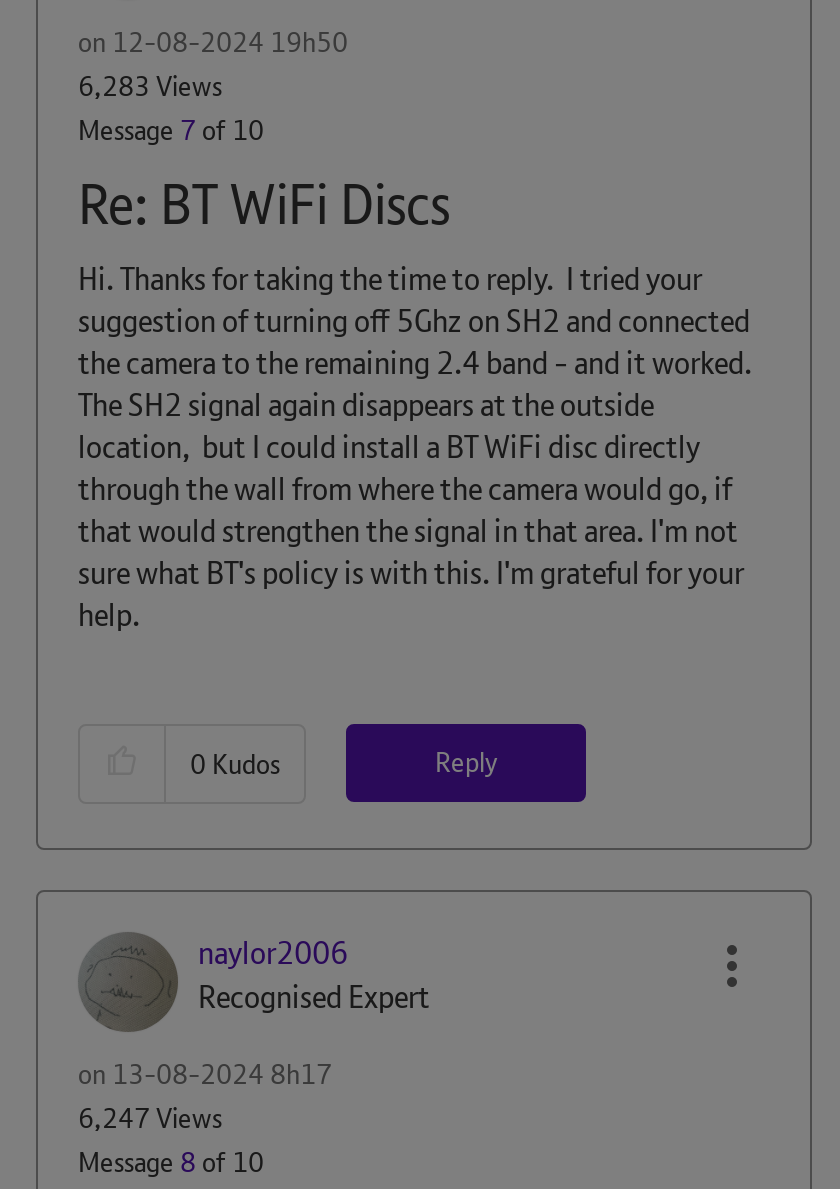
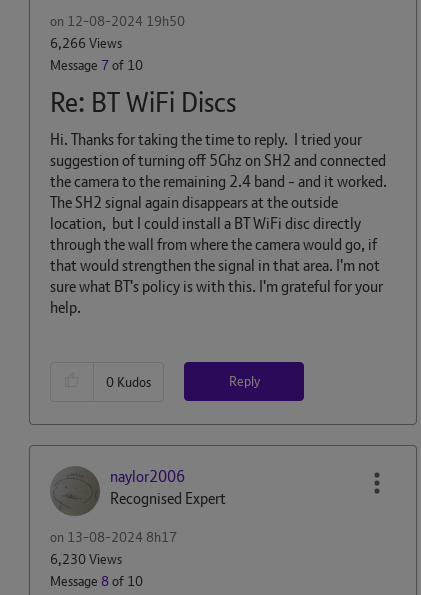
[78,68,222,104] 6,283 Views -> [50,34,122,52] 6,266 Views
[78,1099,222,1135] 6,247 Views -> [50,549,122,567] 6,230 Views

